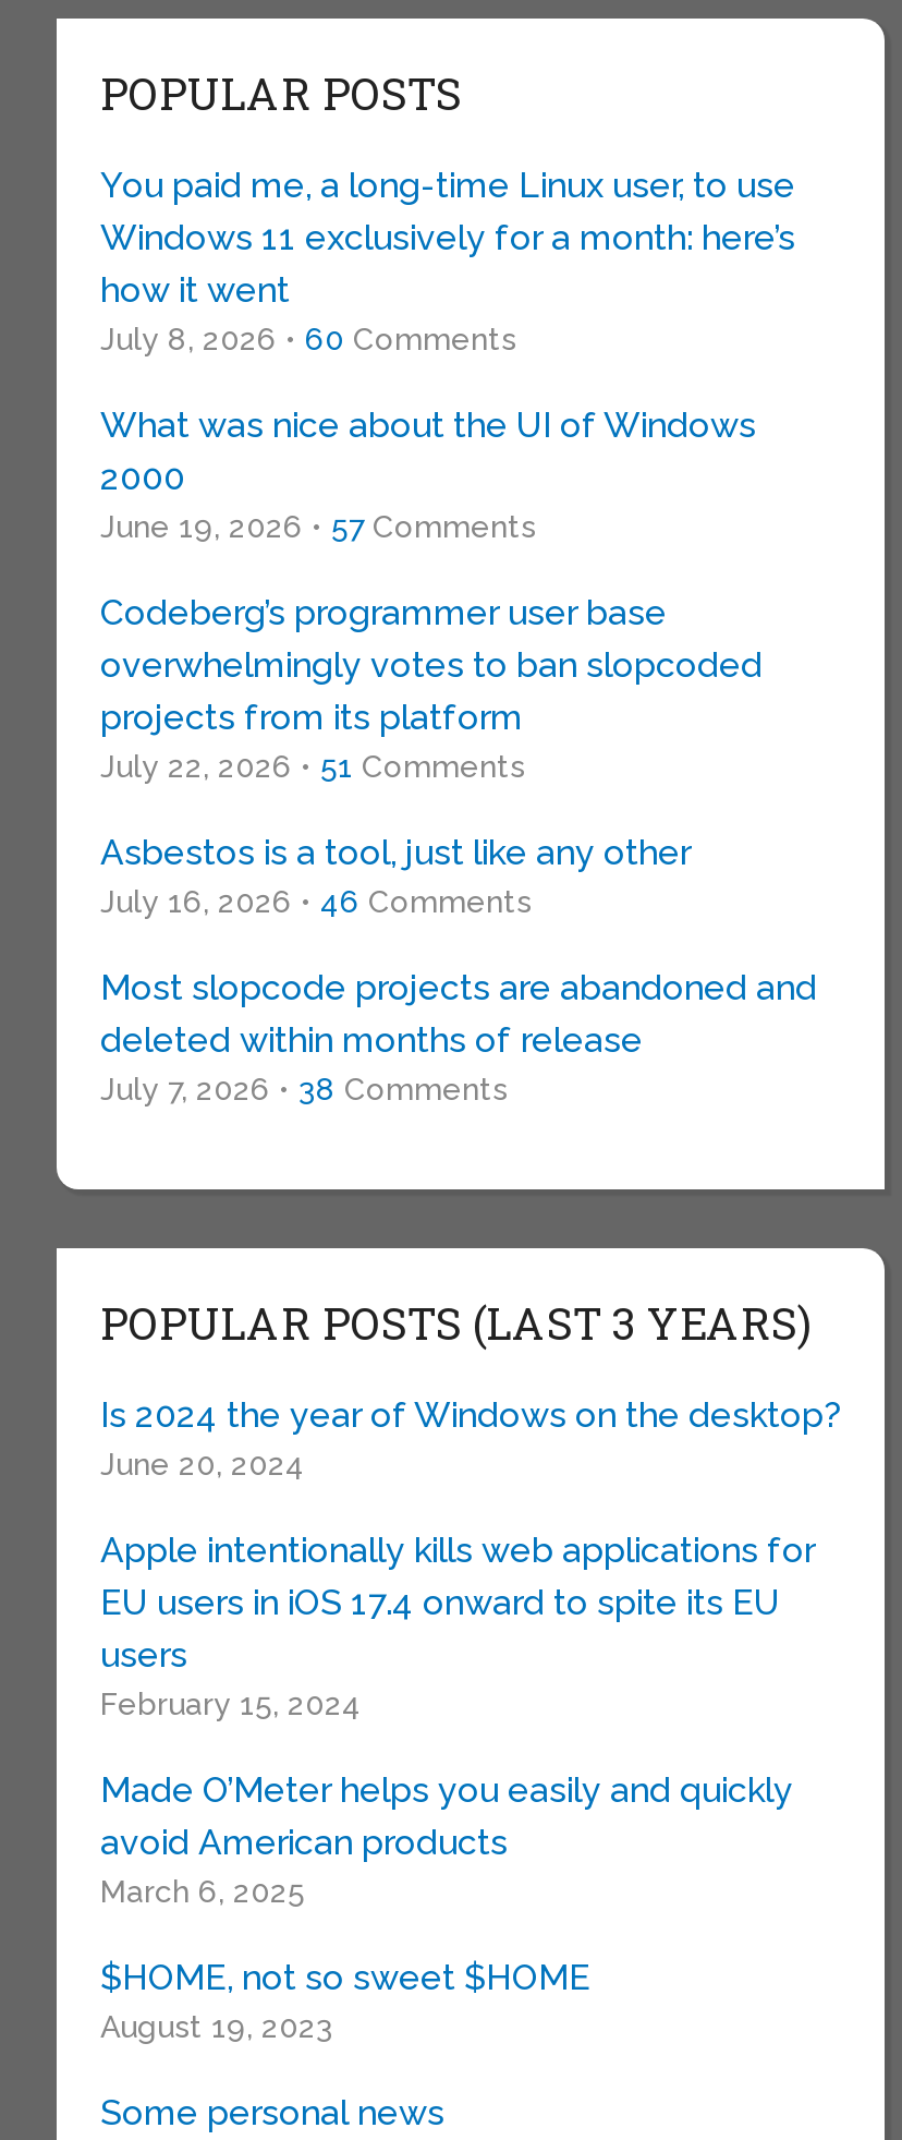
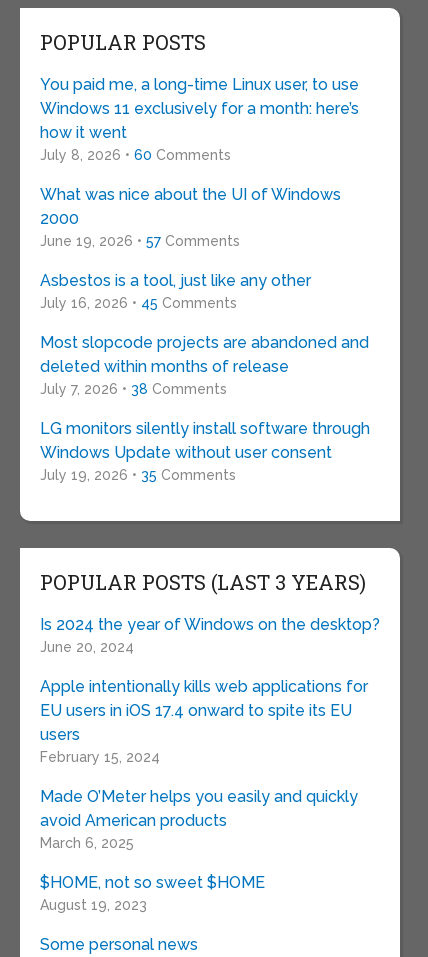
[100,592,763,784] Codeberg’s programmer user base | overwhelmingly votes to ban slopcoded | projects from its platform | July 22, 2026 • 51 Comments -> none
moved [100,832,691,873] -> [40,271,311,290]: Asbestos is a tool, just like any other
[100,884,532,919] July 16, 2026 • 46 Comments -> [40,295,237,311] July 16, 2026 • 45 Comments
moved [100,967,817,1107] -> [40,333,369,397]: Most slopcode projects are abandoned and | deleted within months of release | July 7, 2026 • 38 Comments
none -> [40,419,370,483] LG monitors silently install software through | Windows Update without user consent | July 19, 2026 • 35 Comments

